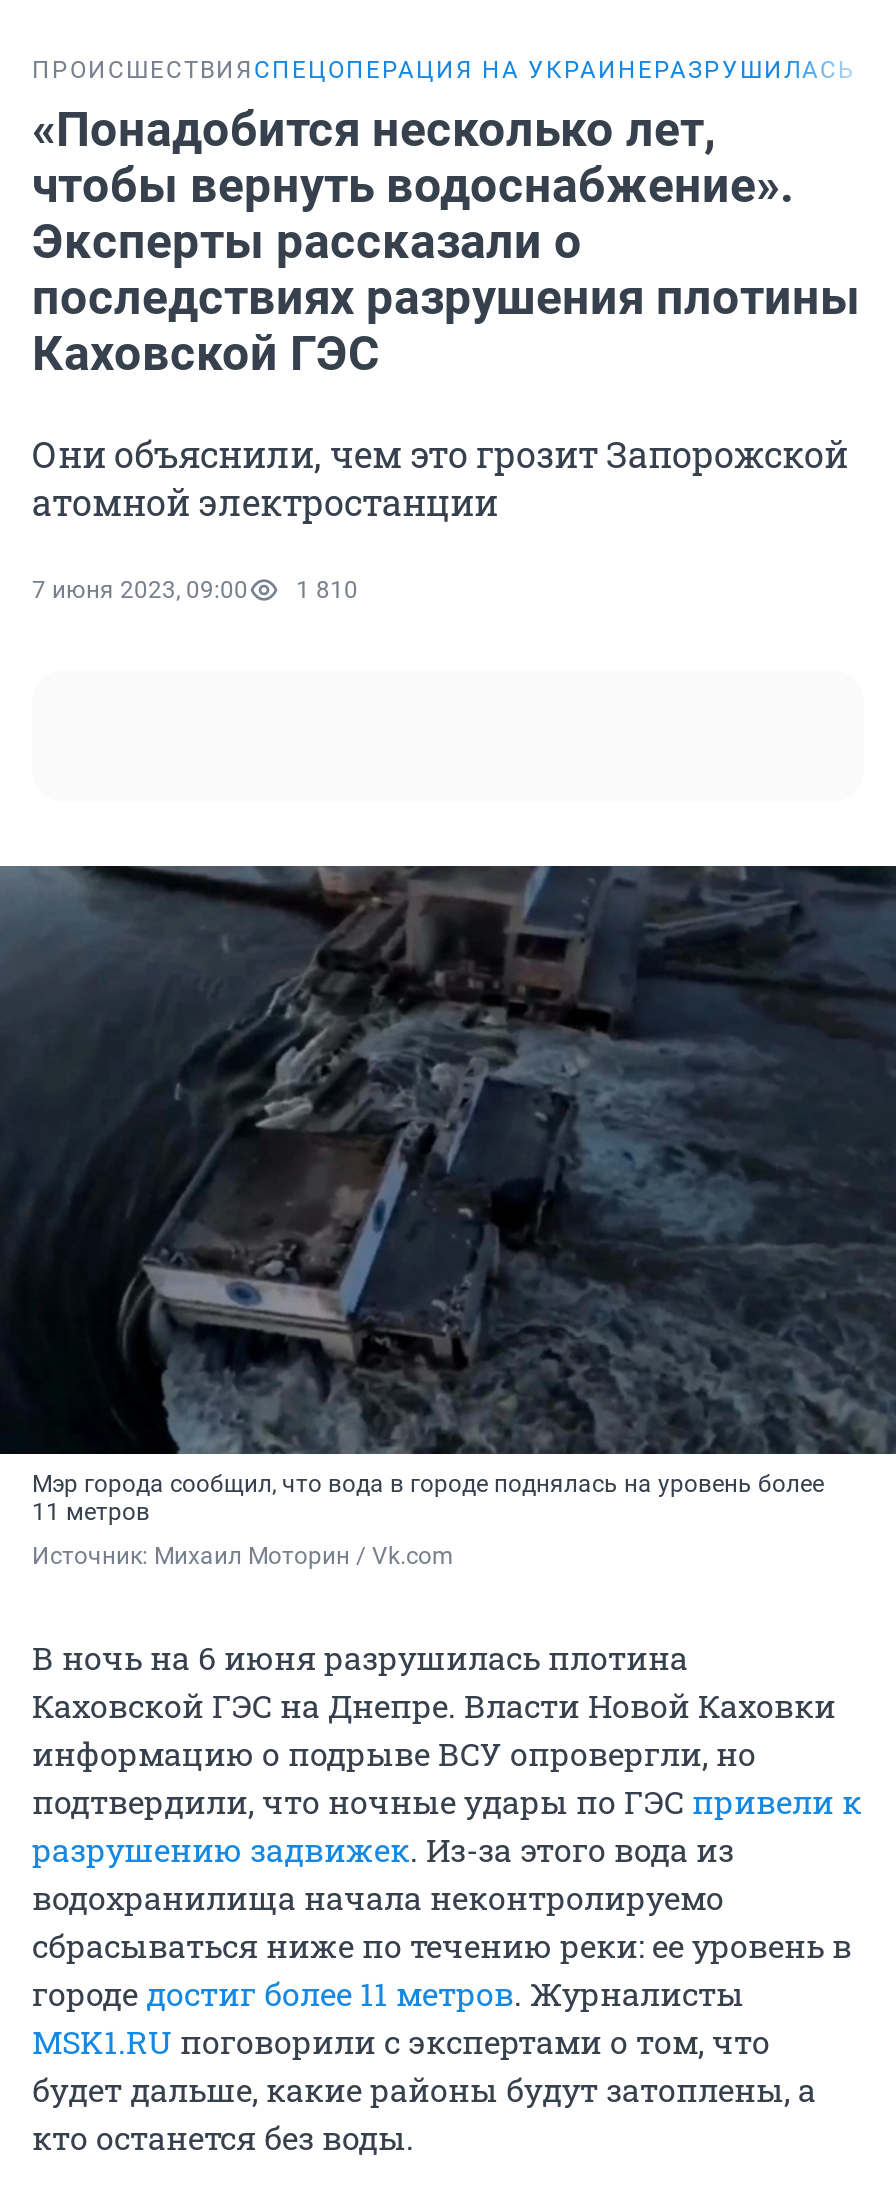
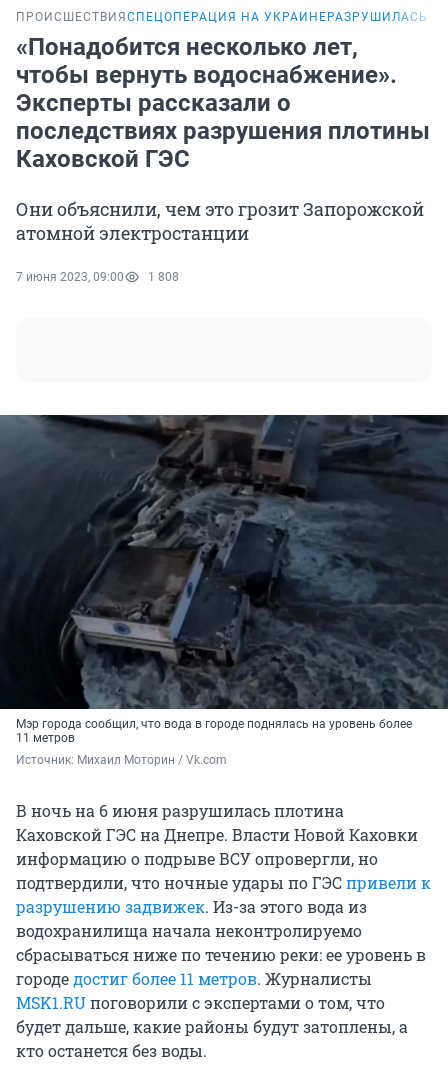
[32,576,358,604] 7 июня 2023, 09:00 1 810 -> [16,270,179,284] 7 июня 2023, 09:00 1 808

